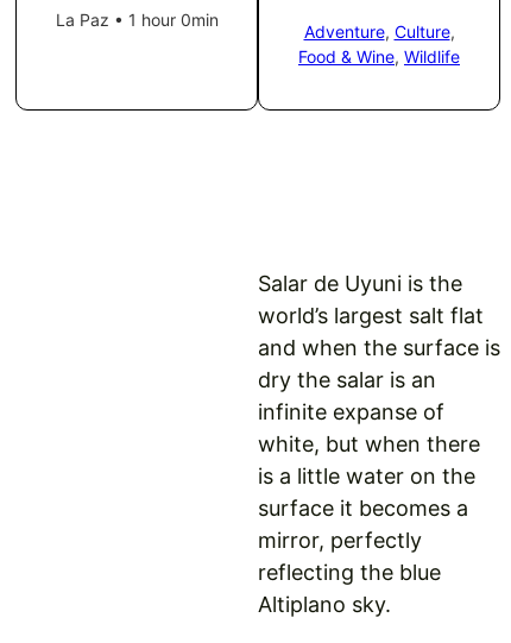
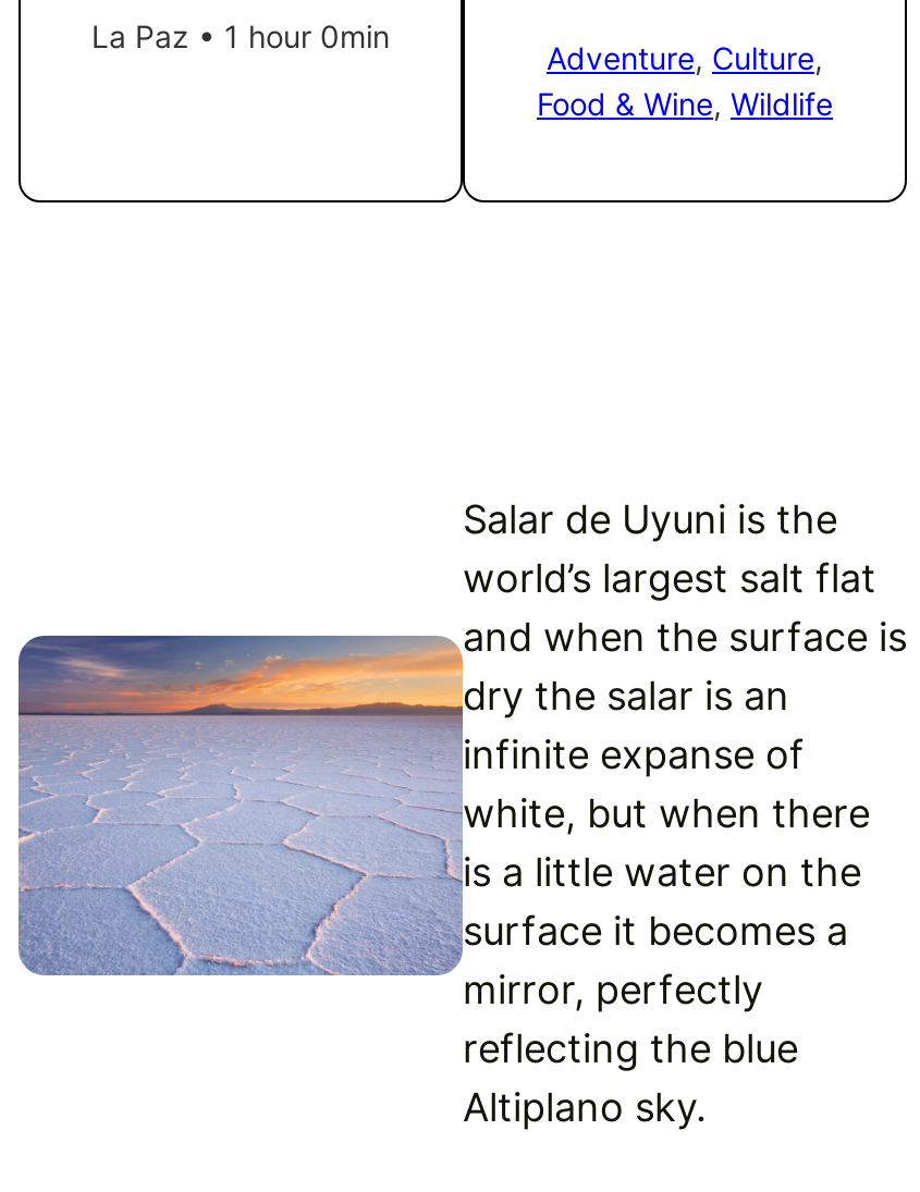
none -> [16,634,465,978] [image]

